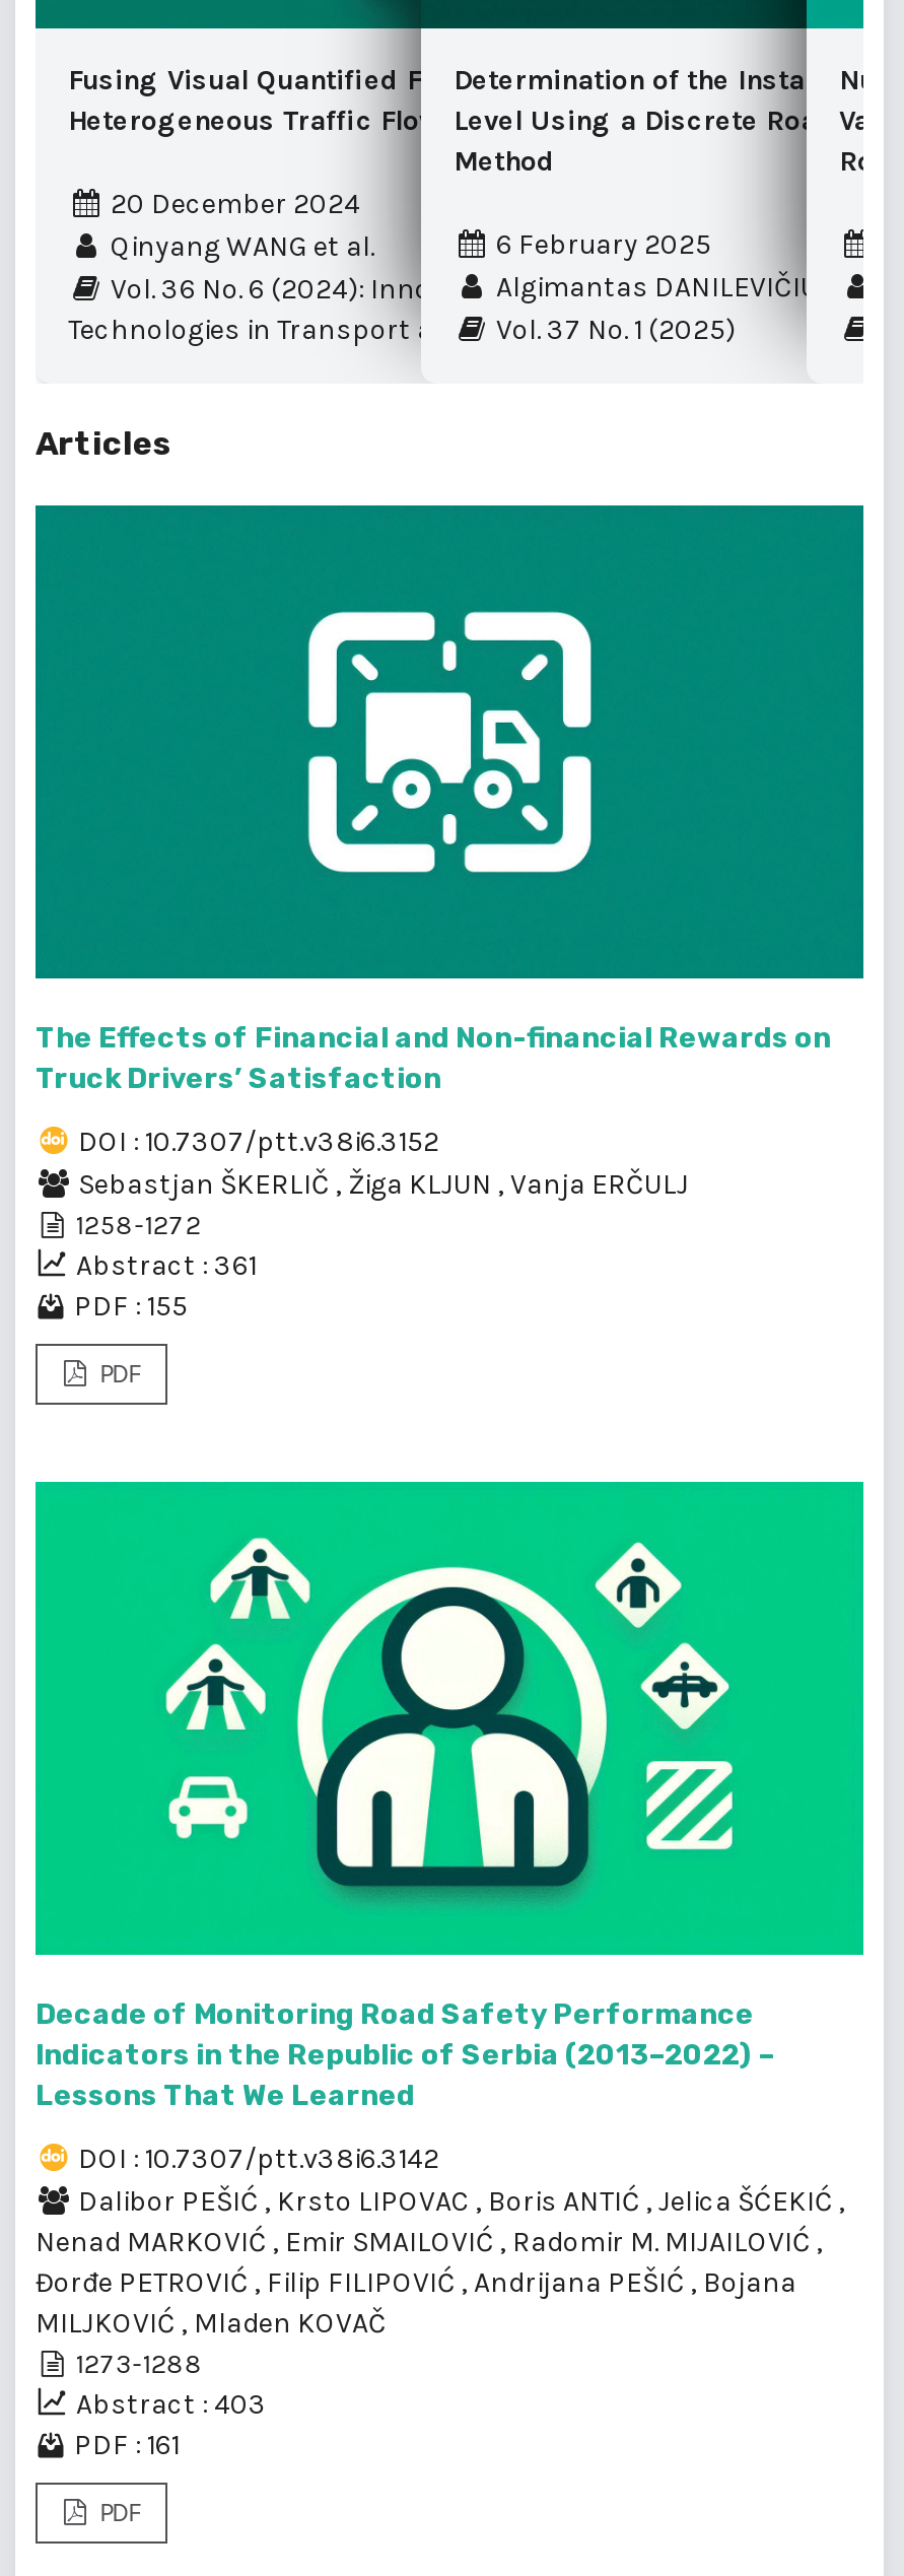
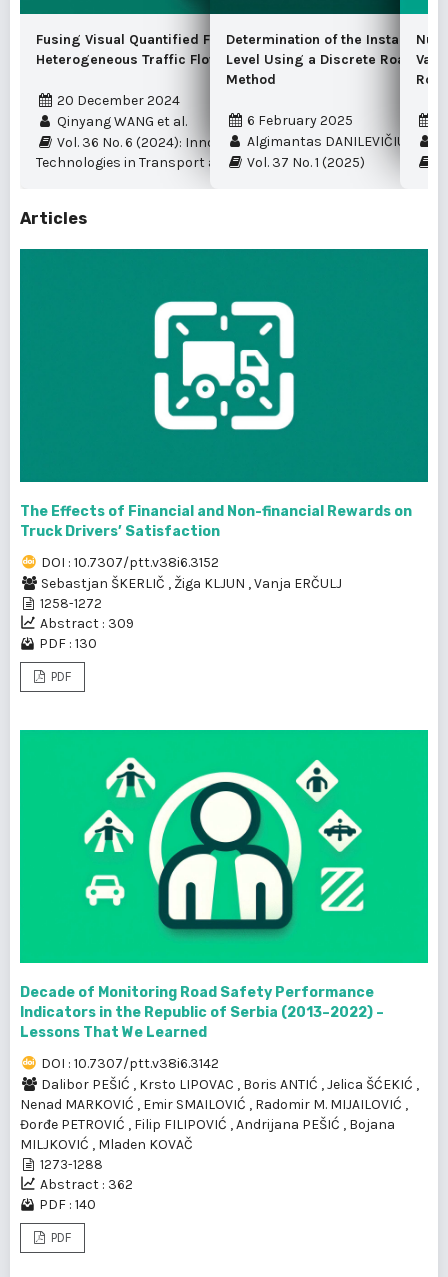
[76,1248,257,1283] Abstract : 361 -> [40,615,134,632] Abstract : 309
[74,1289,188,1323] PDF : 155 -> [39,635,97,652] PDF : 130
[76,2387,267,2422] Abstract : 403 -> [40,1176,133,1193] Abstract : 362
[74,2428,180,2462] PDF : 161 -> [39,1196,96,1213] PDF : 140

